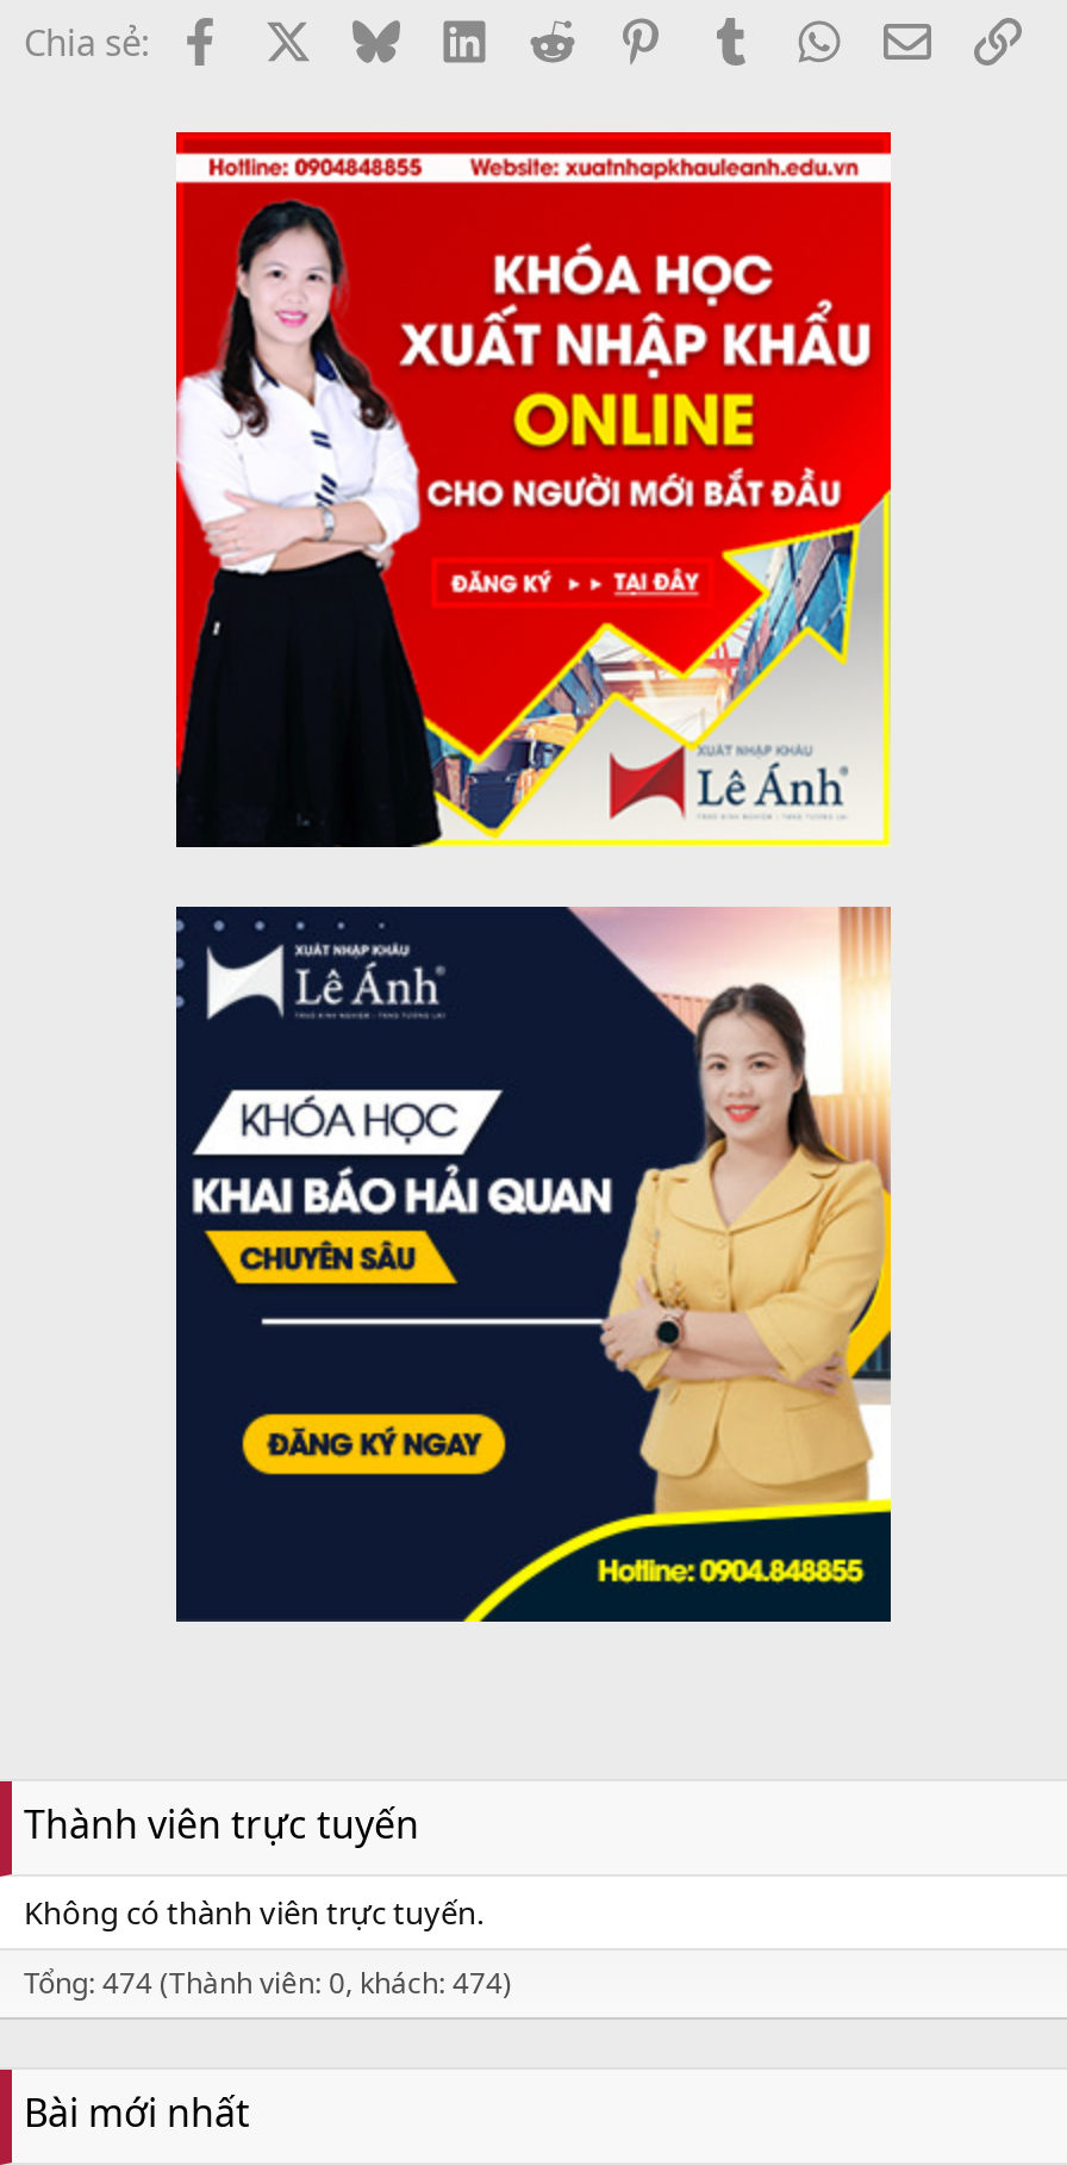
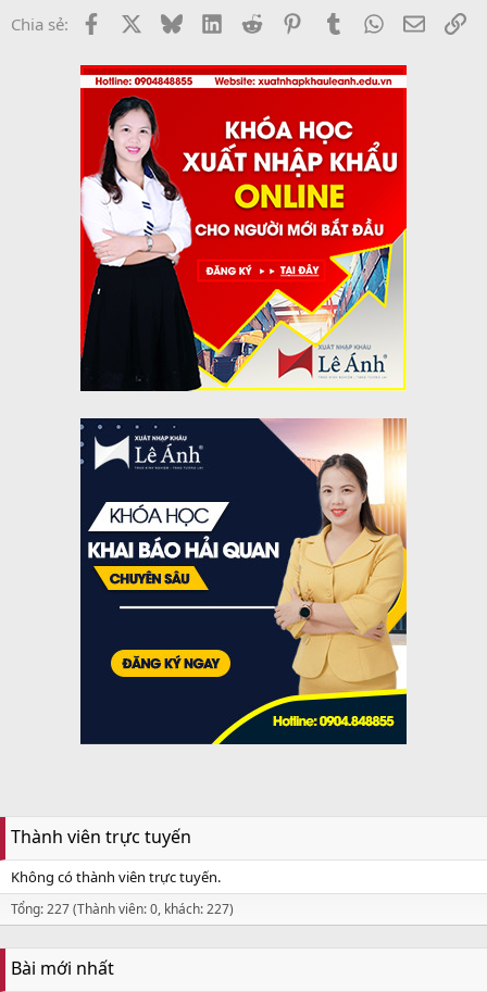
[24,1961,512,2002] Tổng: 474 (Thành viên: 0, khách: 474) -> [11,899,234,918] Tổng: 227 (Thành viên: 0, khách: 227)

